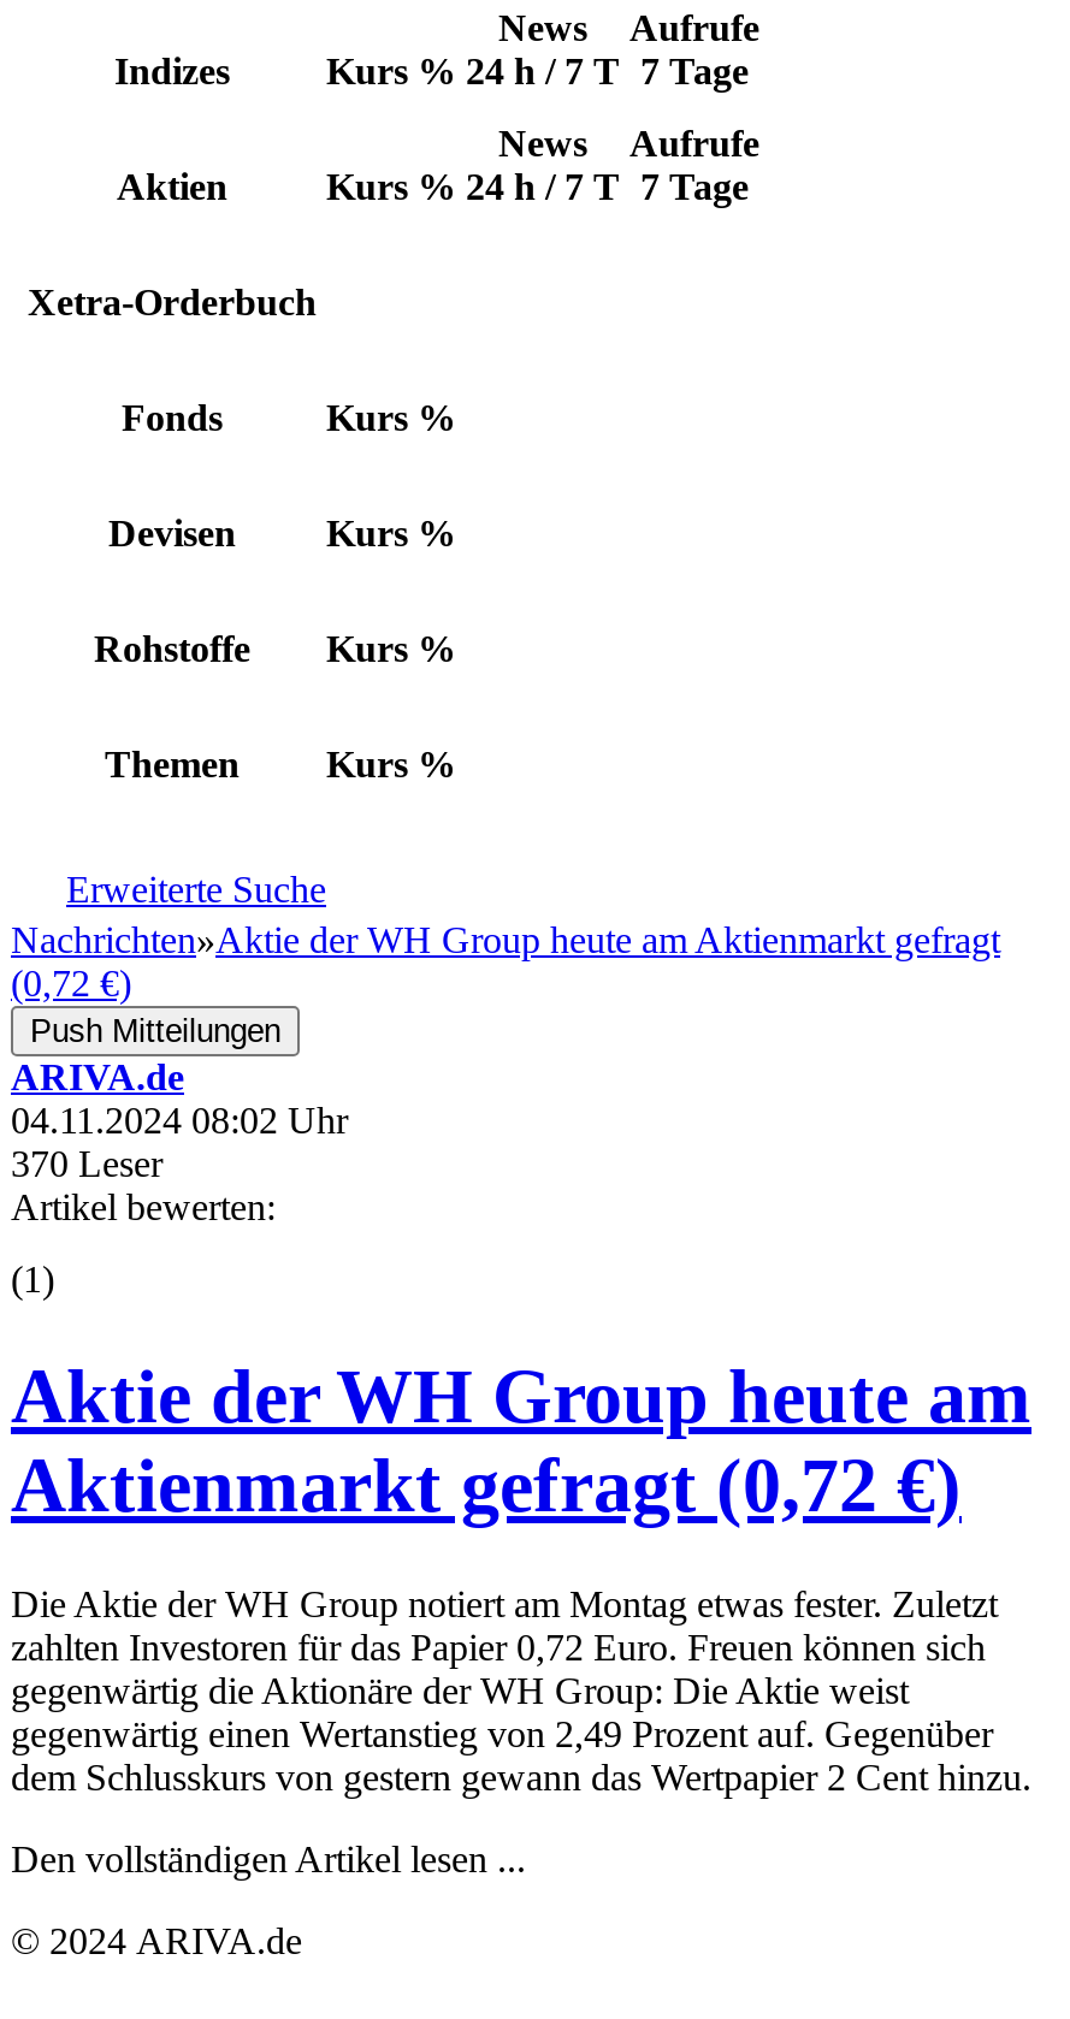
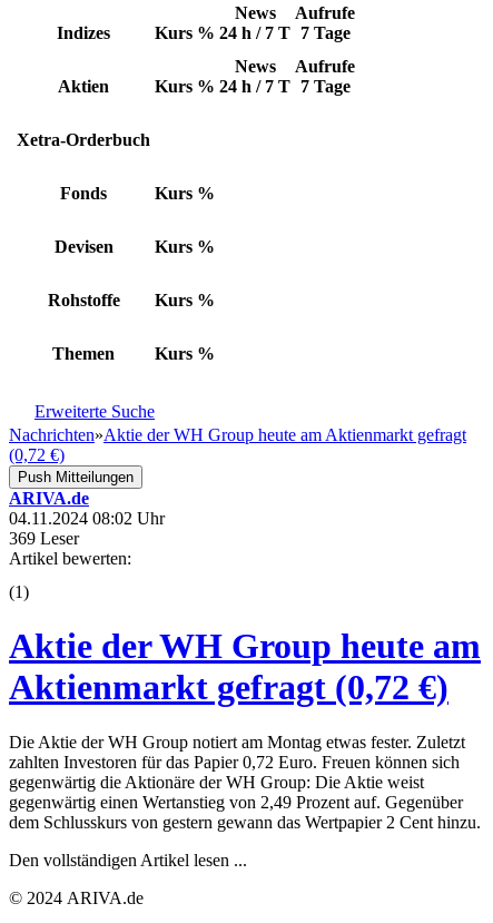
[11,1143,162,1184] 370 Leser -> [9,529,79,548] 369 Leser

